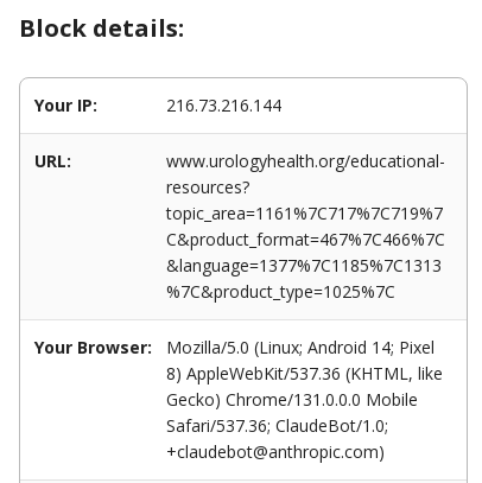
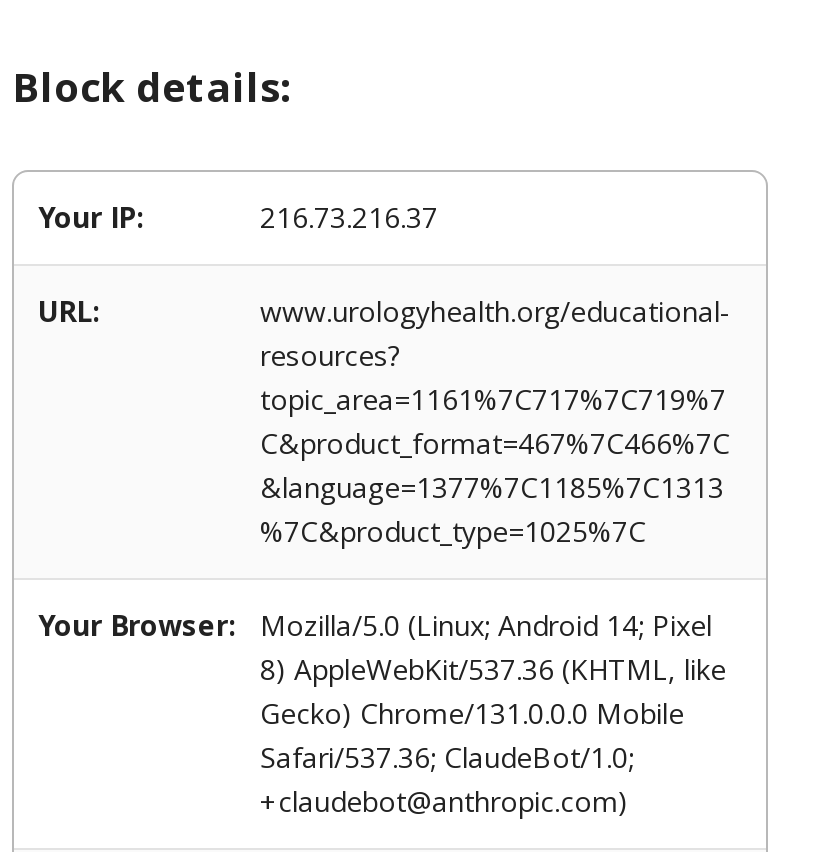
[166,94,281,116] 216.73.216.144 -> [260,198,438,236] 216.73.216.37

